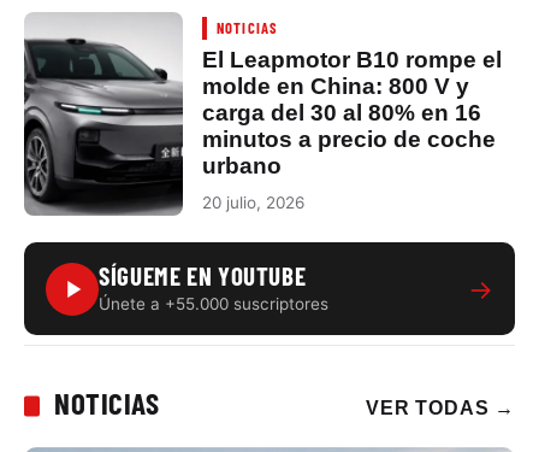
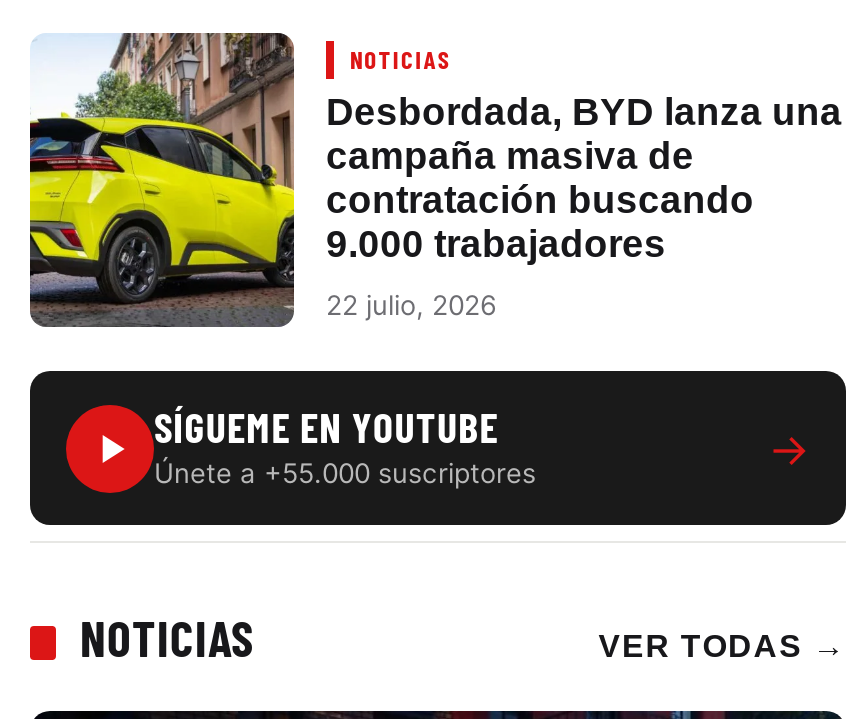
[23,13,502,213] [image] | El Leapmotor B10 rompe el | molde en China: 800 V y | carga del 30 al 80% en 16 | minutos a precio de coche | urbano -> [28,33,842,325] [image] | Desbordada, BYD lanza una | campaña masiva de | contratación buscando | 9.000 trabajadores
[202,193,304,212] 20 julio, 2026 -> [326,289,496,321] 22 julio, 2026

